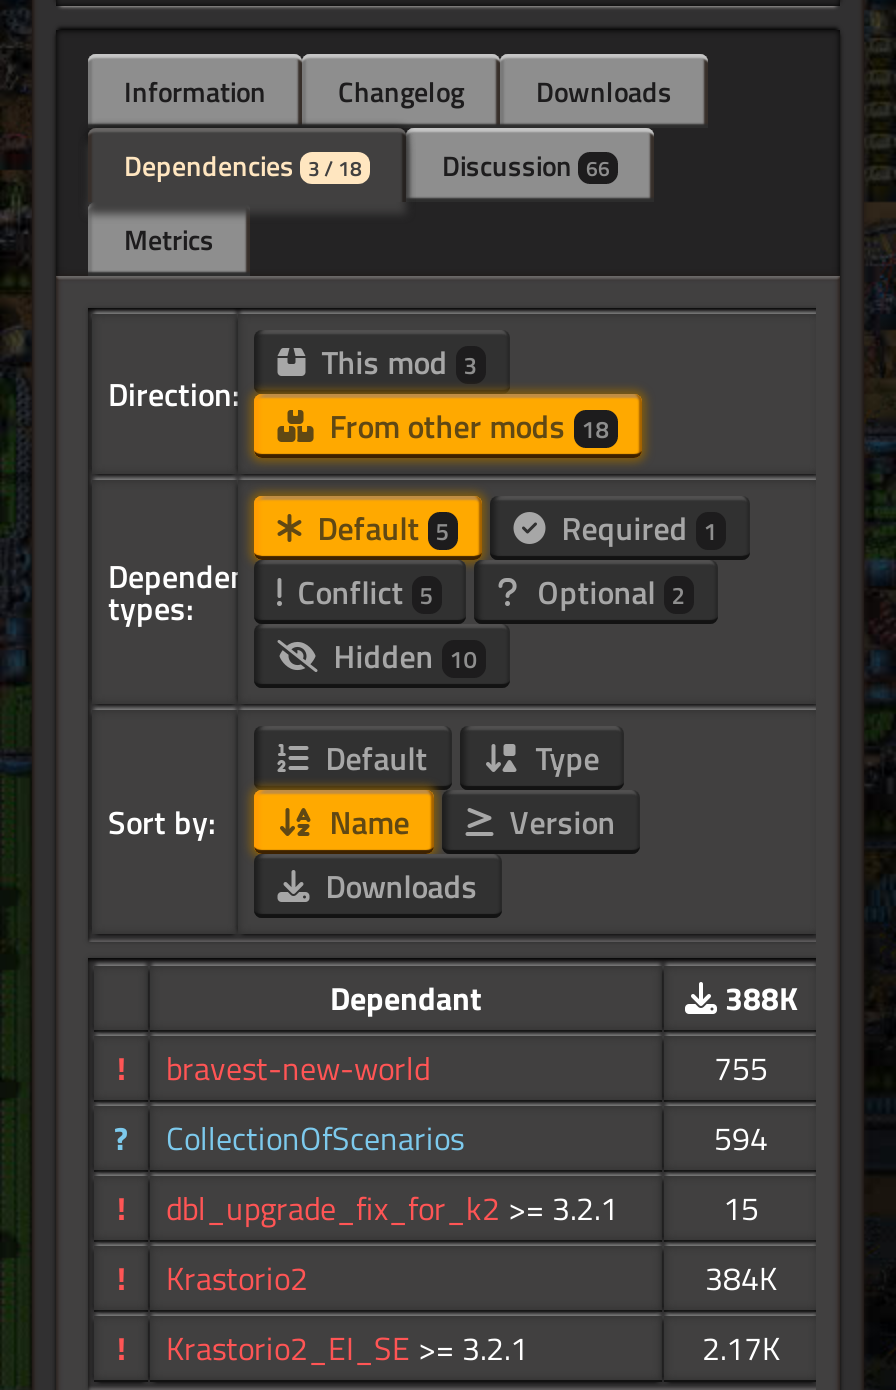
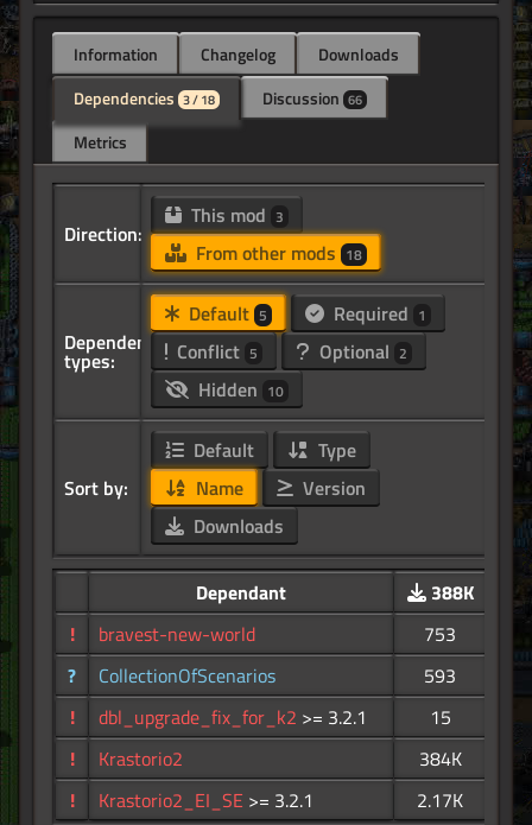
[714,1045,768,1093] 755 -> [424,620,456,649] 753
[714,1115,768,1163] 594 -> [424,662,456,690] 593

